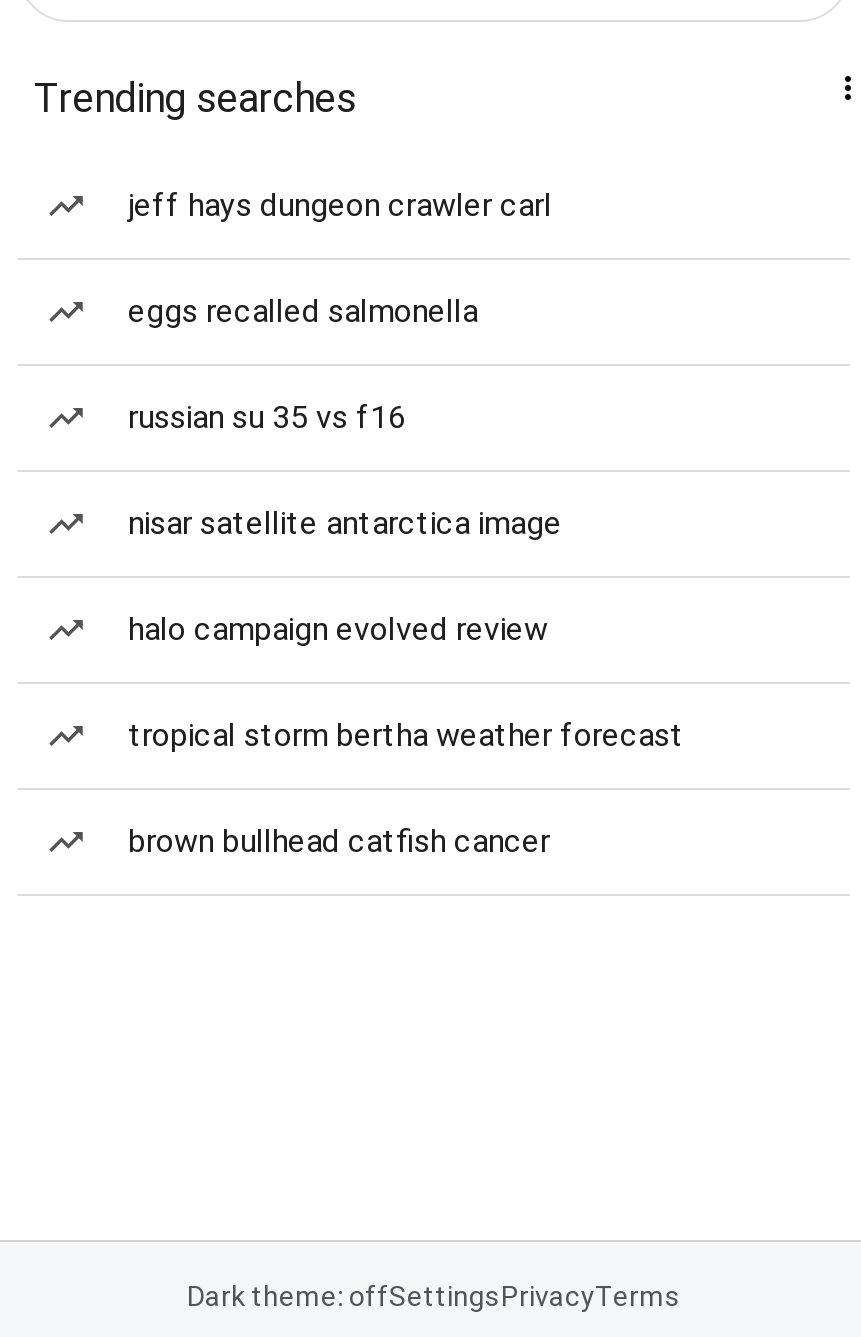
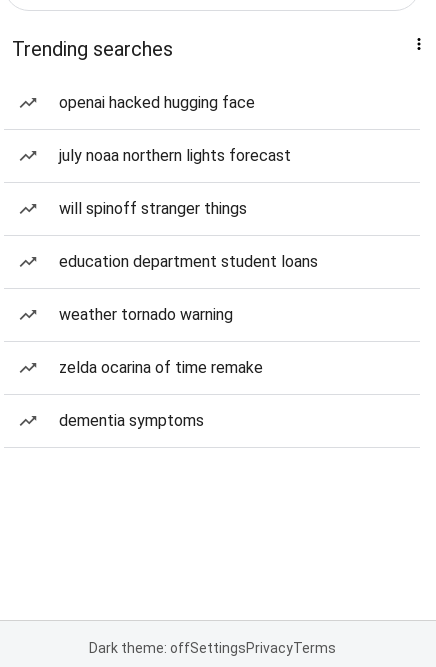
[128,186,552,224] jeff hays dungeon crawler carl -> [59,93,255,112] openai hacked hugging face
[128,292,478,330] eggs recalled salmonella -> [59,146,291,165] july noaa northern lights forecast
[128,398,406,436] russian su 35 vs f16 -> [59,199,247,218] will spinoff stranger things
[128,504,562,542] nisar satellite antarctica image -> [59,252,318,271] education department student loans
[128,610,548,648] halo campaign evolved review -> [59,305,233,324] weather tornado warning
[128,716,684,754] tropical storm bertha weather forecast -> [59,358,263,377] zelda ocarina of time remake
[128,822,550,860] brown bullhead catfish cancer -> [59,411,204,430] dementia symptoms

